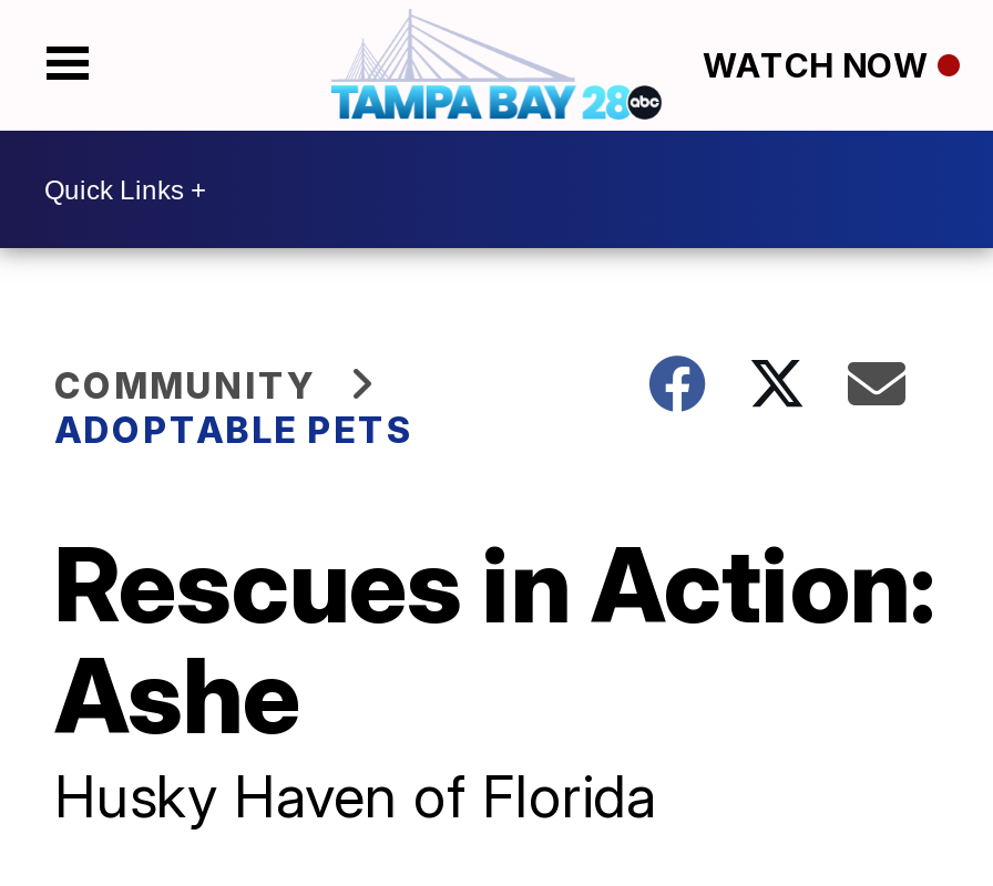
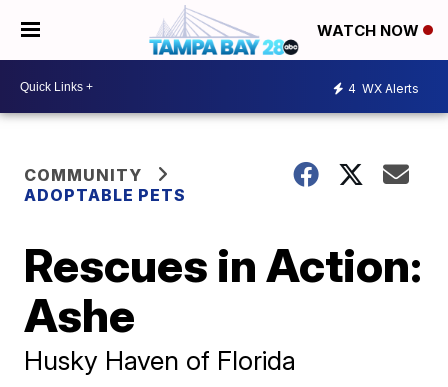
none -> [348,80,419,95] 4 WX Alerts

